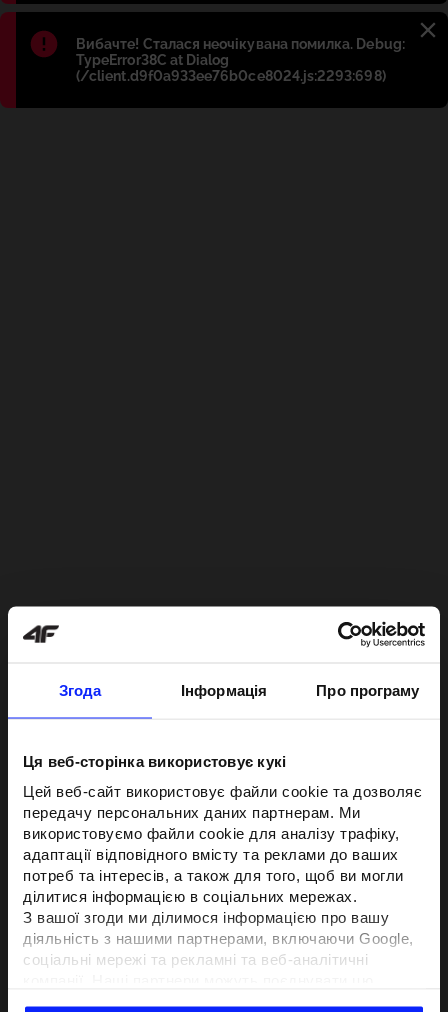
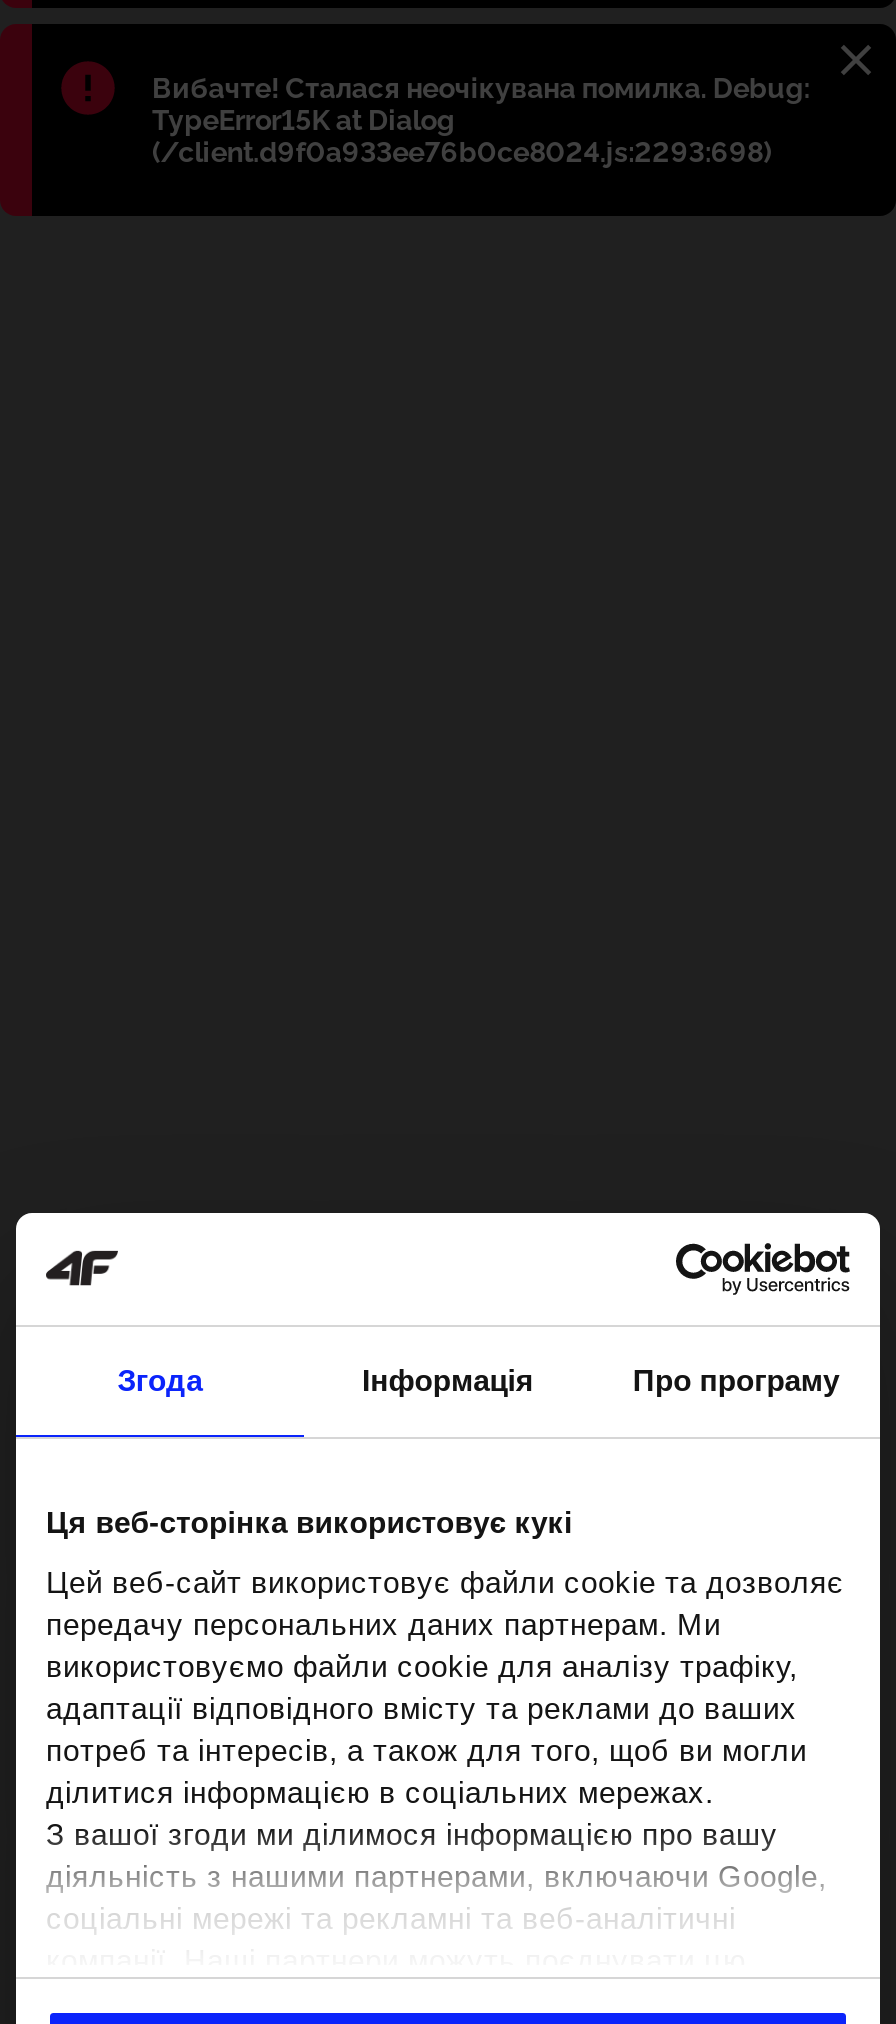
[76,52,229,68] TypeError38C at Dialog -> [152,104,455,136] TypeError15K at Dialog

